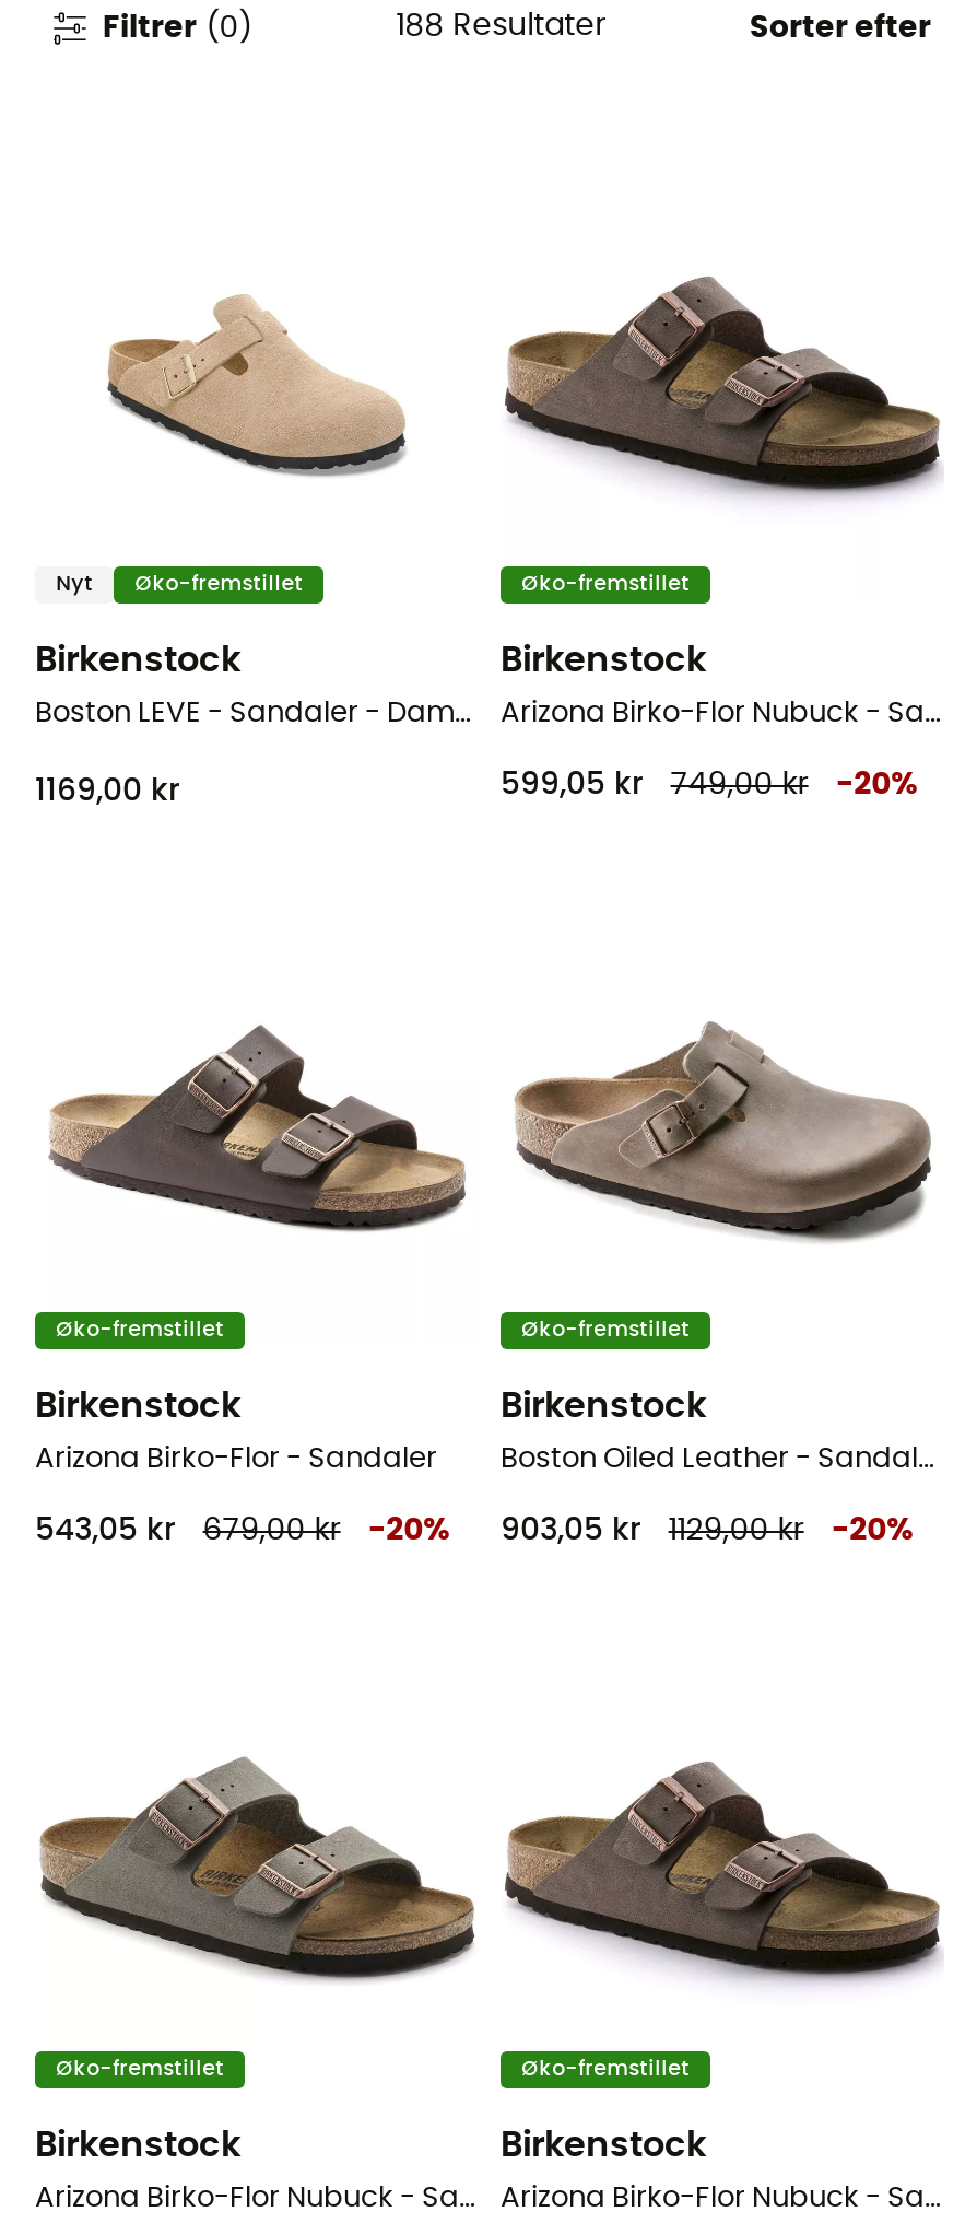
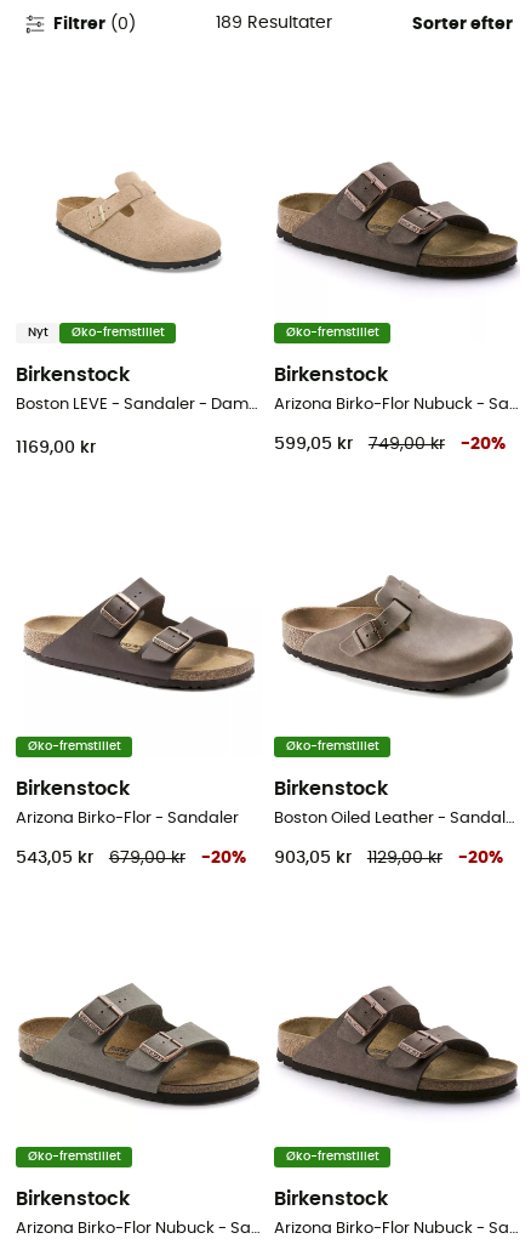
[396,11,606,42] 188 Resultater -> [216,15,332,32] 189 Resultater

